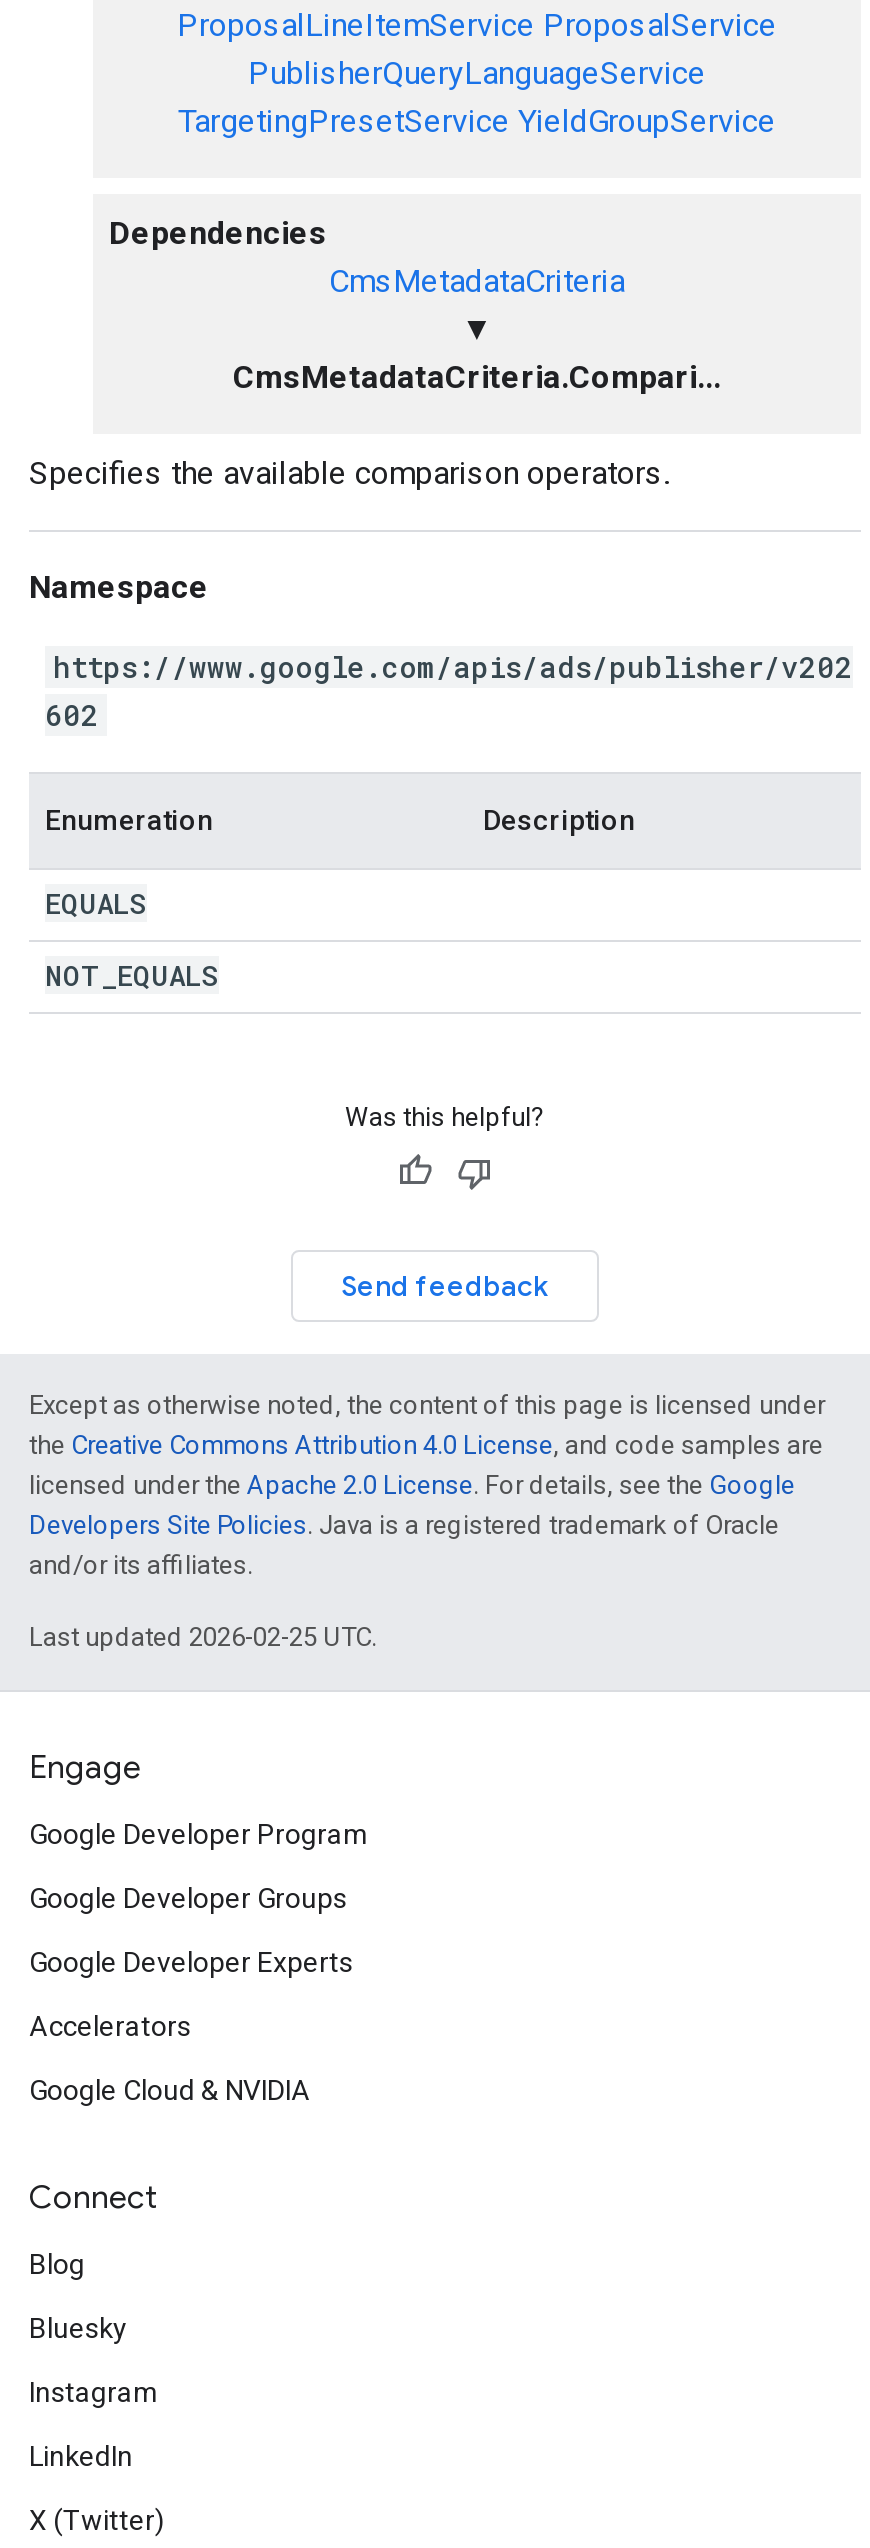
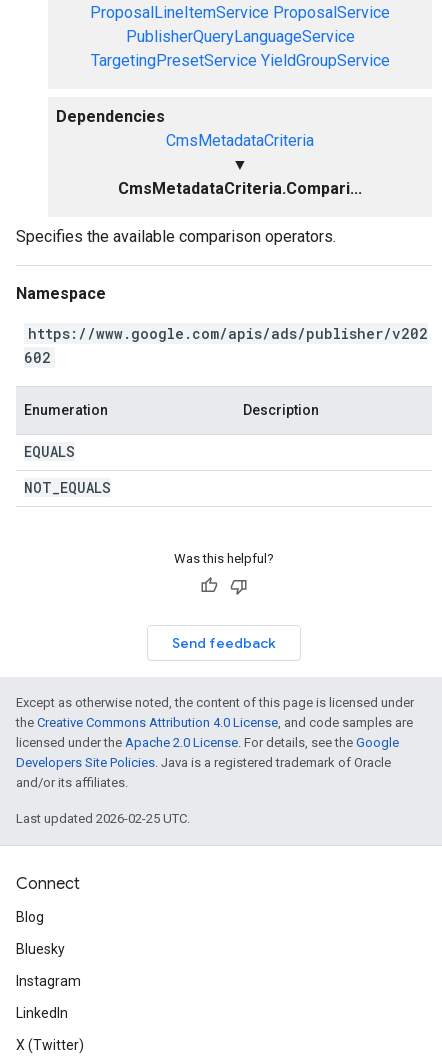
[29,1748,369,2106] Engage | Google Developer Program | Google Developer Groups | Google Developer Experts | Accelerators | Google Cloud & NVIDIA -> none

